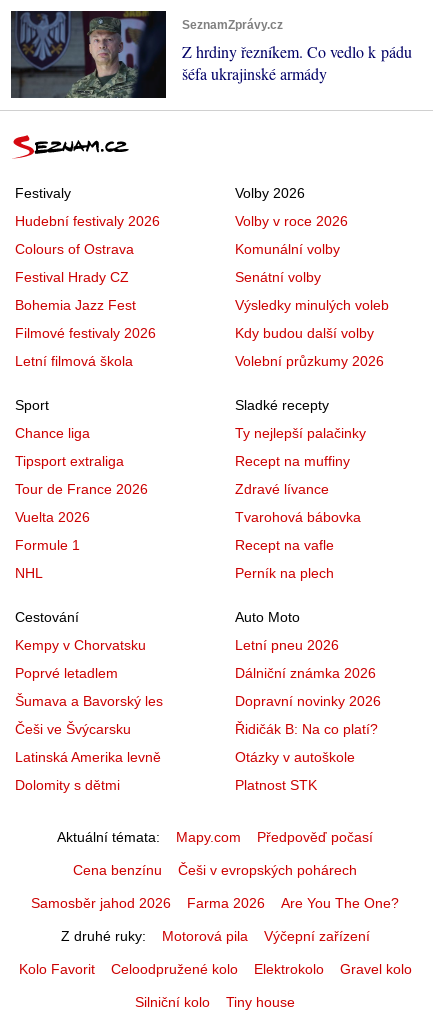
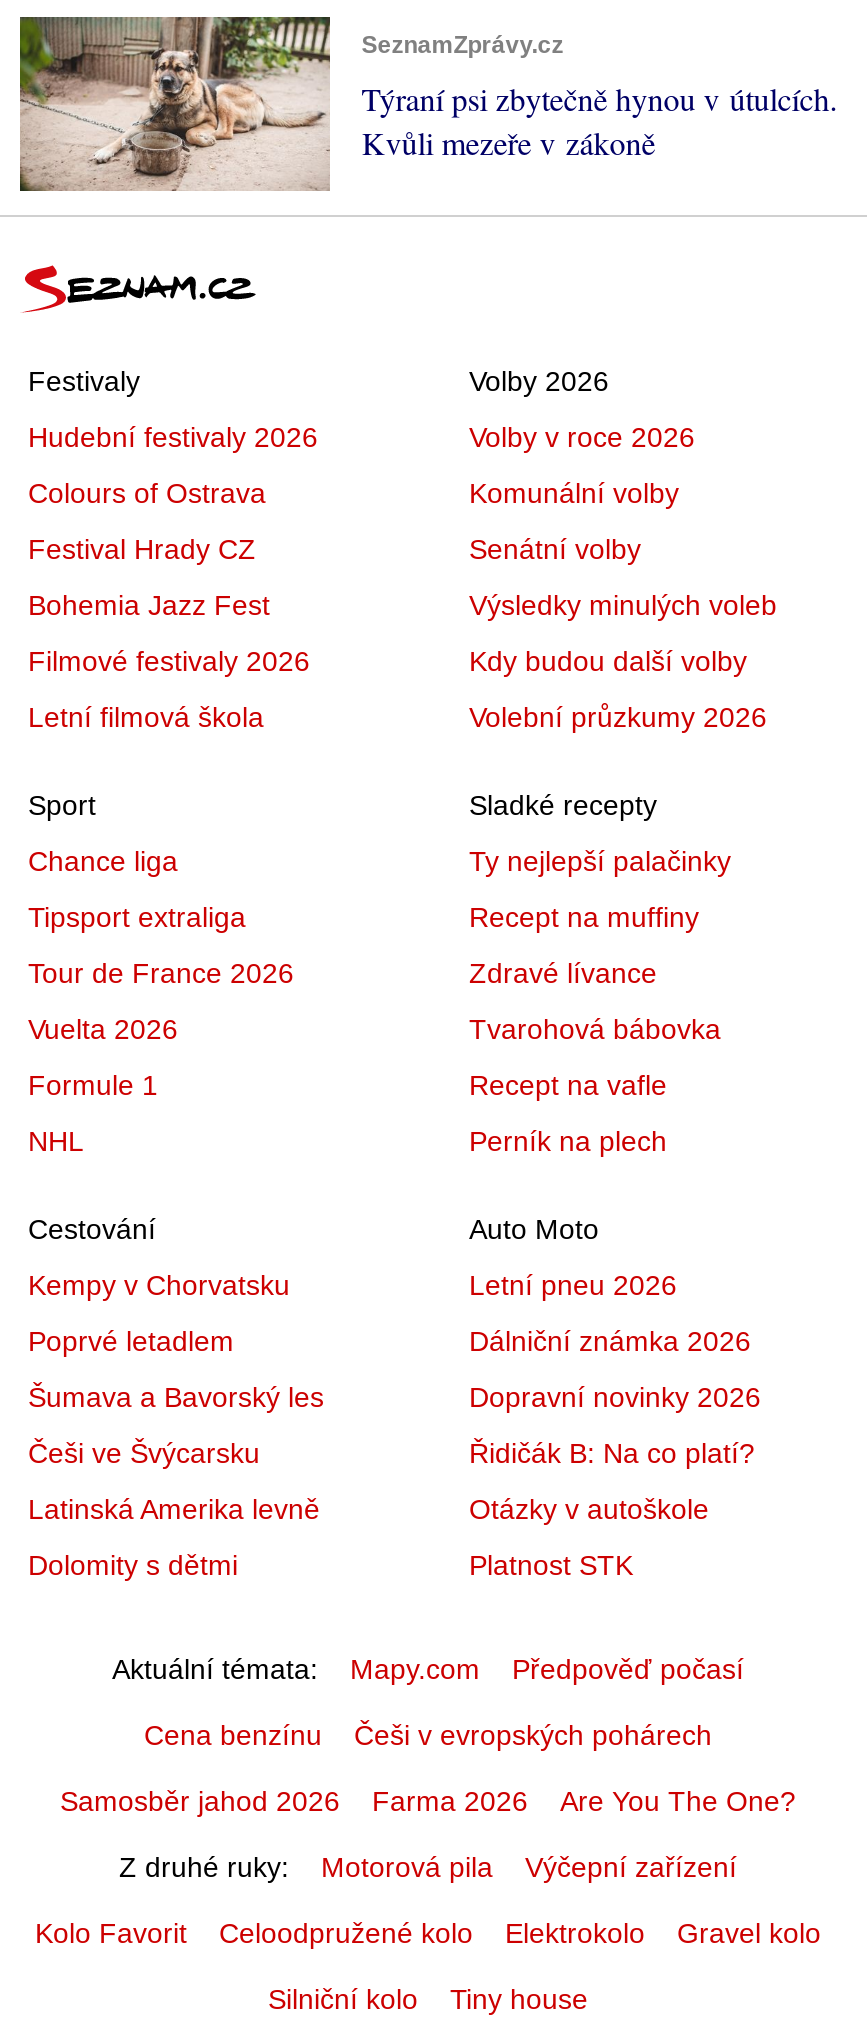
[10,10,412,99] [image] | Z hrdiny řezníkem. Co vedlo k pádu | šéfa ukrajinské armády -> [18,15,837,193] [image] | Týraní psi zbytečně hynou v útulcích. | Kvůli mezeře v zákoně

